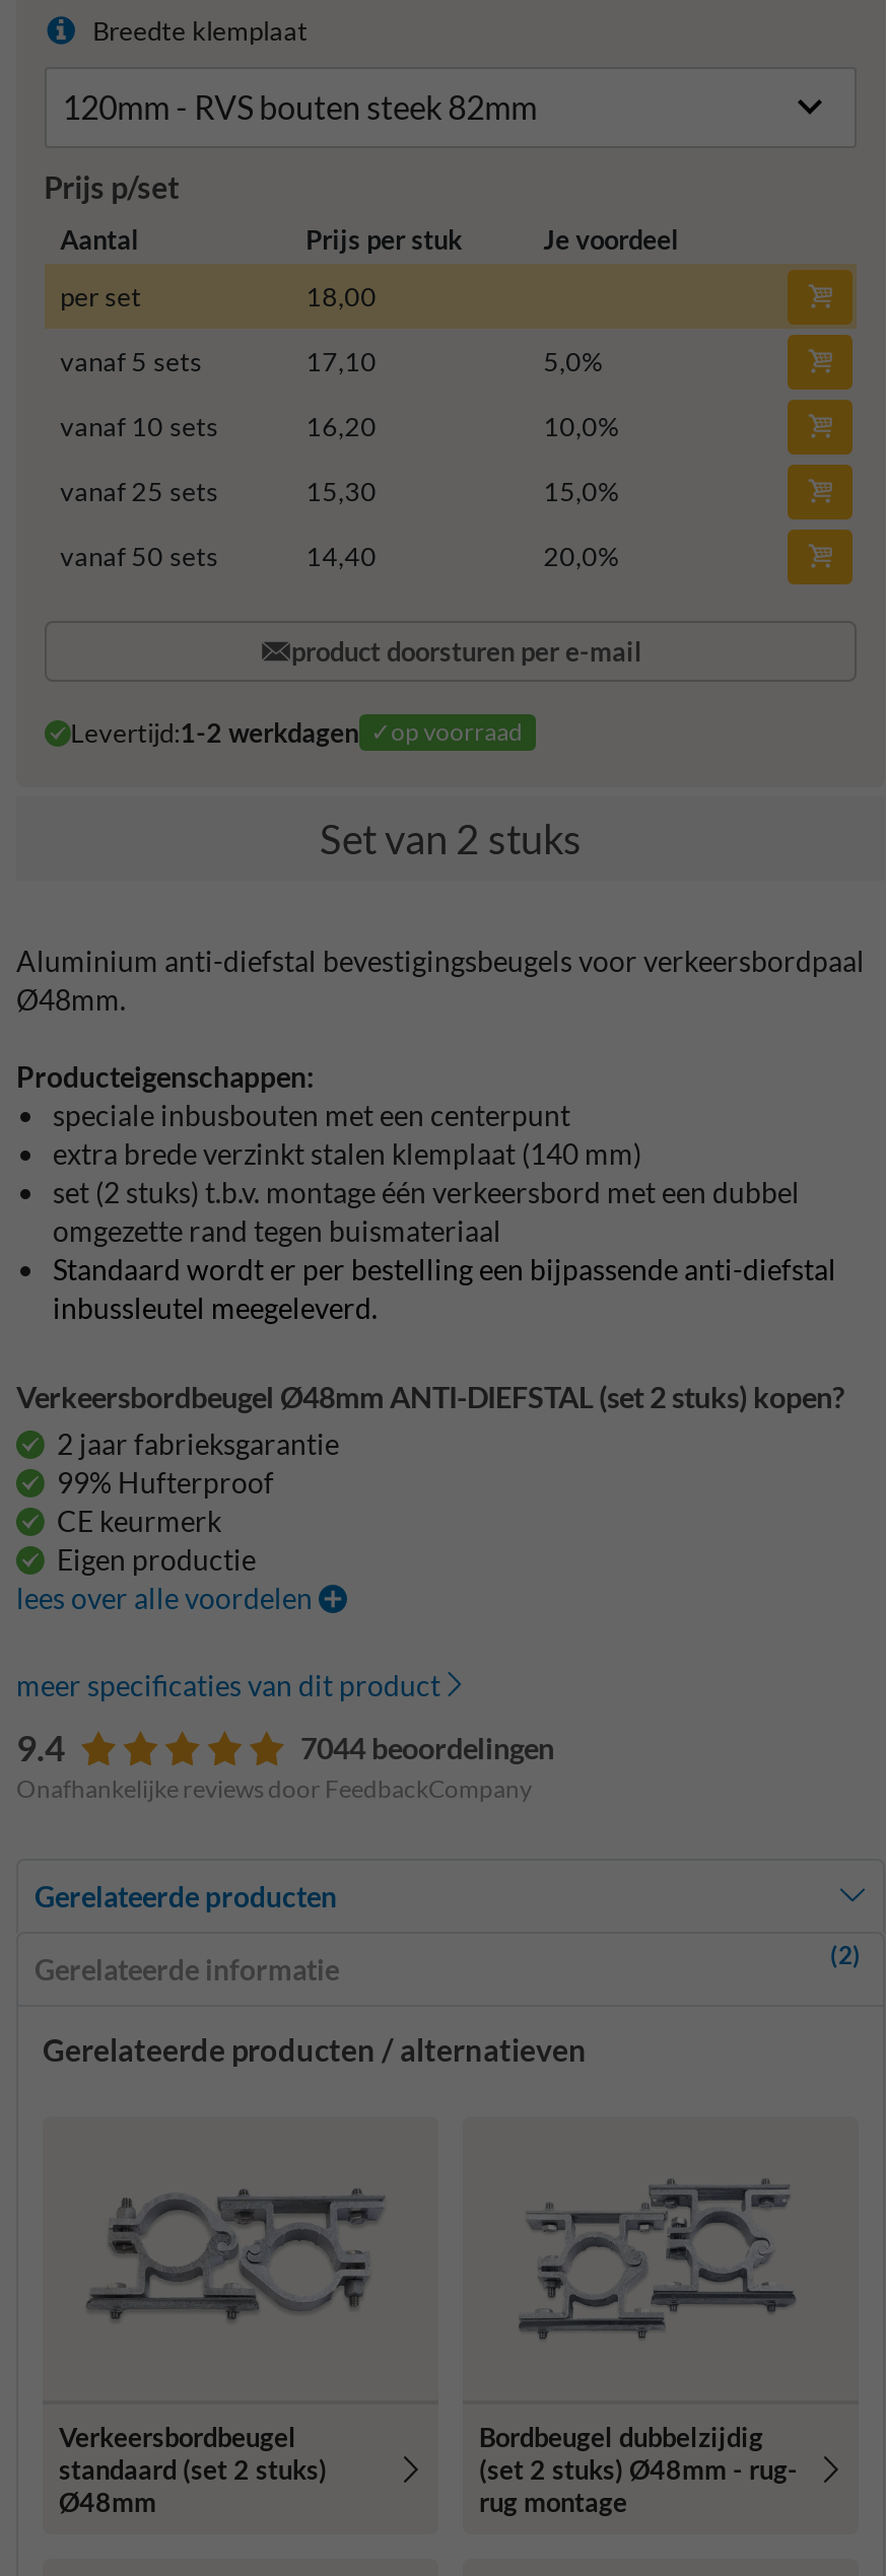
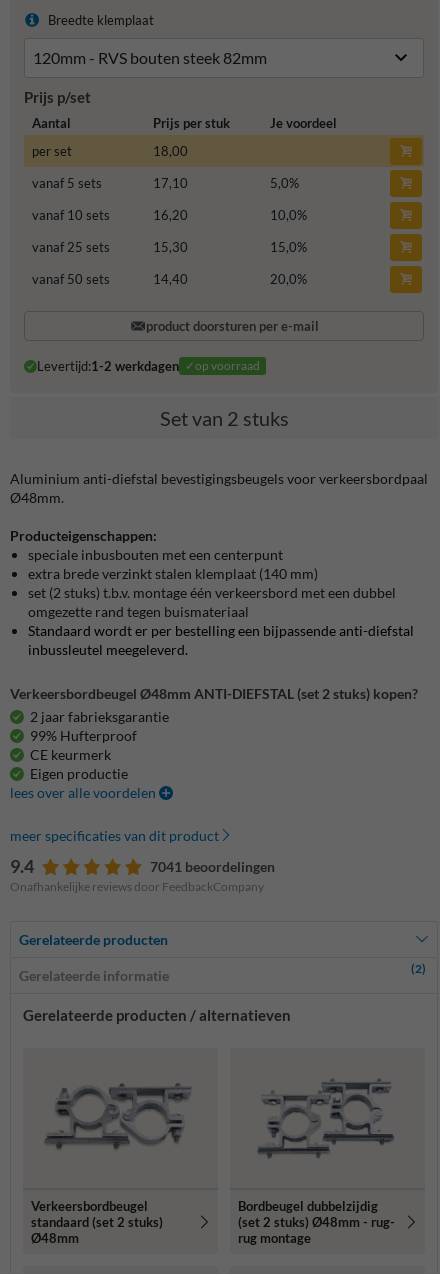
[300,1730,554,1765] 7044 beoordelingen -> [150,858,275,875] 7041 beoordelingen

